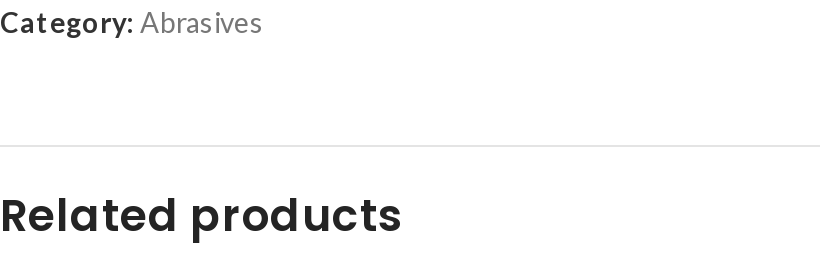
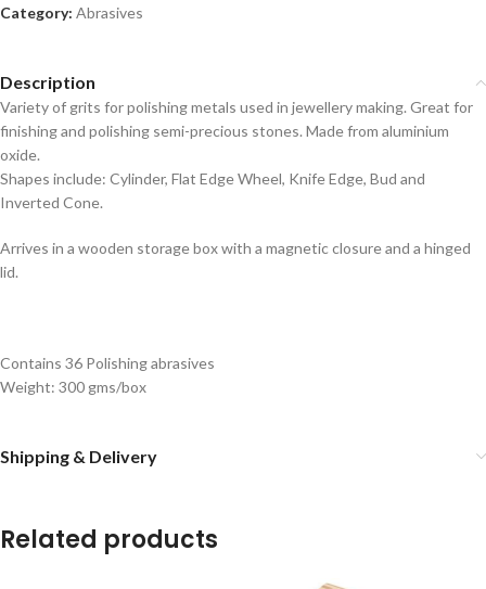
none -> [0,72,473,281] Description | Variety of grits for polishing metals used in jewellery making. Great for | finishing and polishing semi-precious stones. Made from aluminium | oxide. | Shapes include: Cylinder, Flat Edge Wheel, Knife Edge, Bud and | Inverted Cone. | Arrives in a wooden storage box with a magnetic closure and a hinged | lid.
none -> [0,354,215,466] Contains 36 Polishing abrasives | Weight: 300 gms/box | Shipping & Delivery

